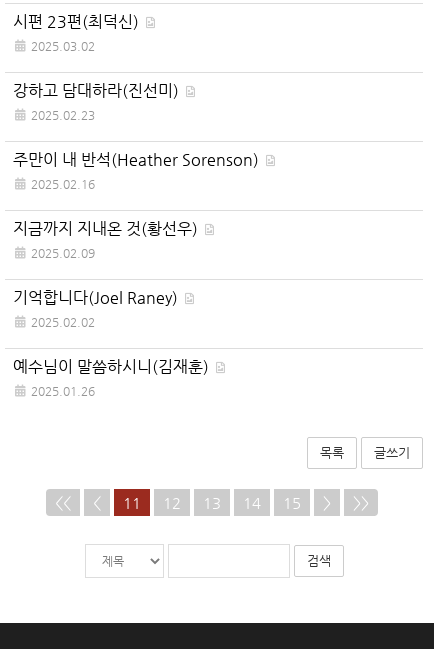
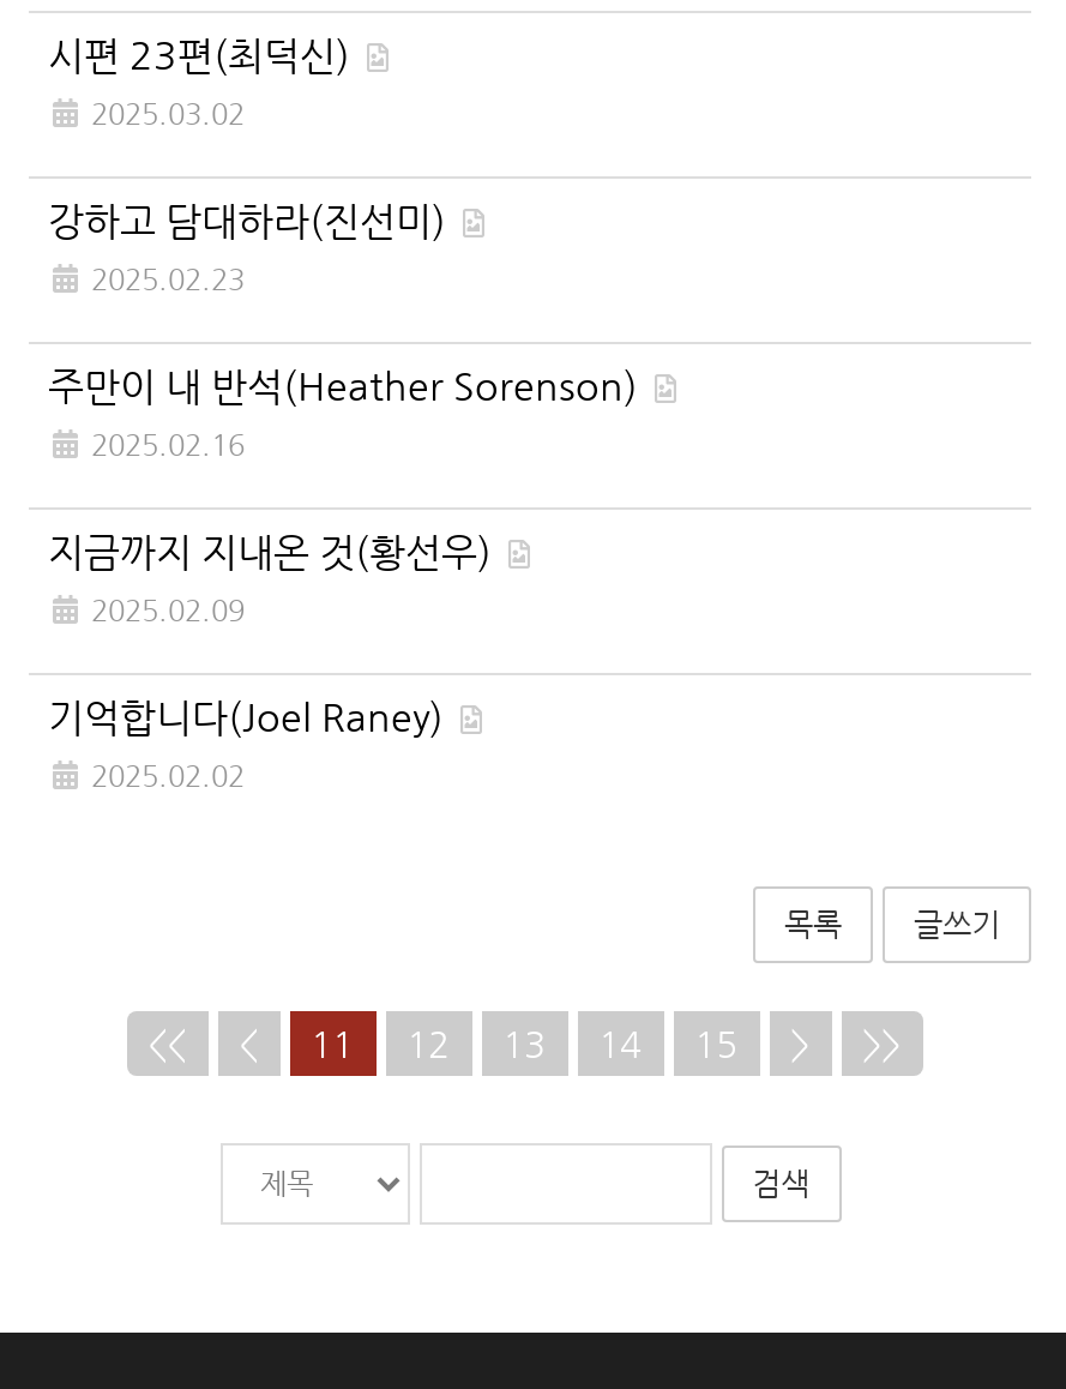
[13,357,209,398] 예수님이 말씀하시니(김재훈) | 2025.01.26 -> none

